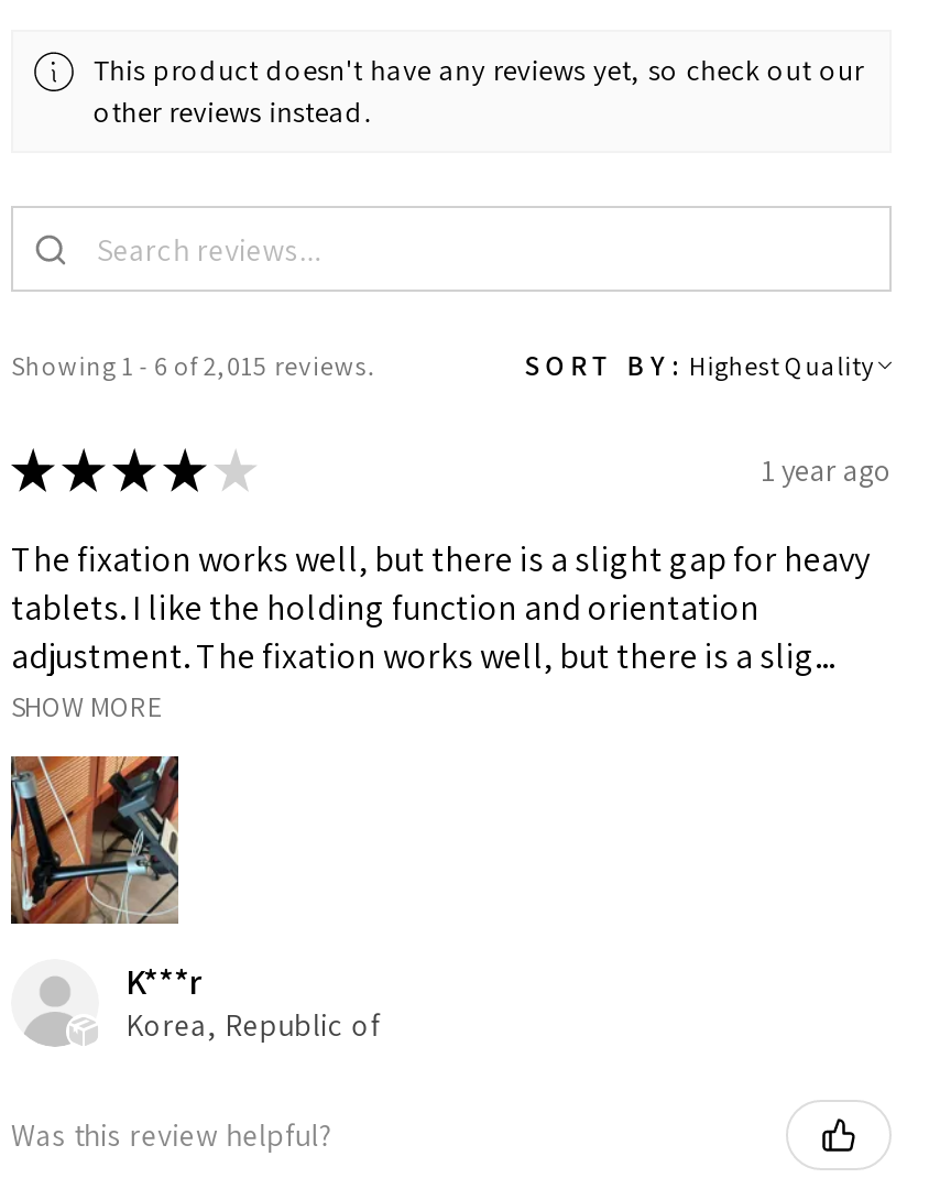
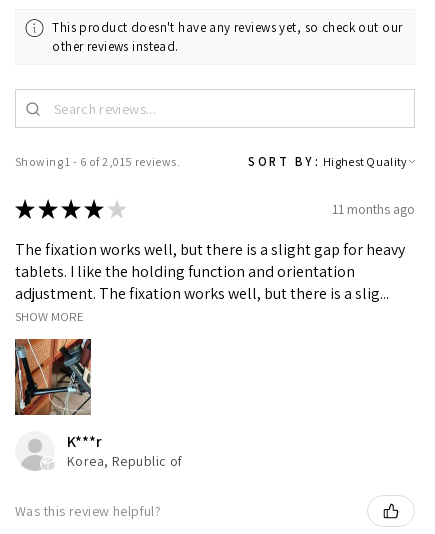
[762,450,892,489] 1 year ago -> [332,200,415,218] 11 months ago

